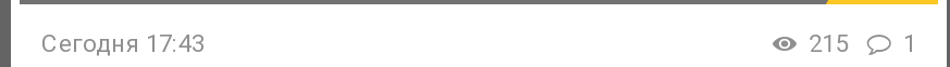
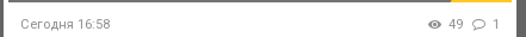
[41,30,205,58] Сегодня 17:43 -> [20,17,110,32] Сегодня 16:58
[809,30,916,58] 215 1 -> [448,17,500,32] 49 1

